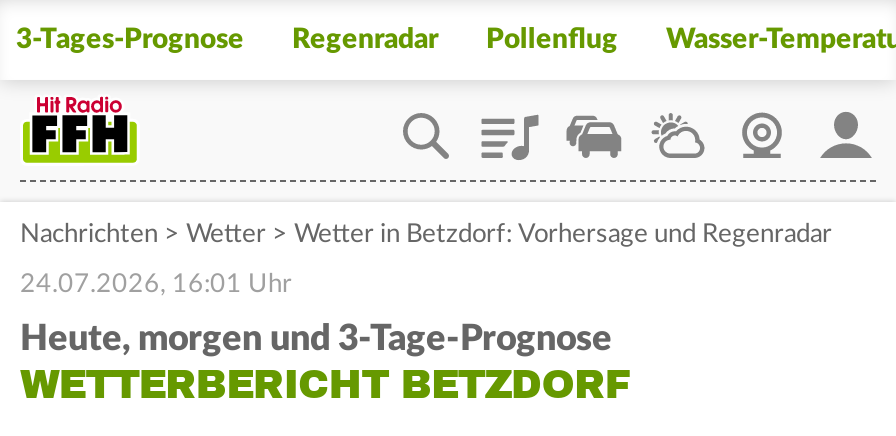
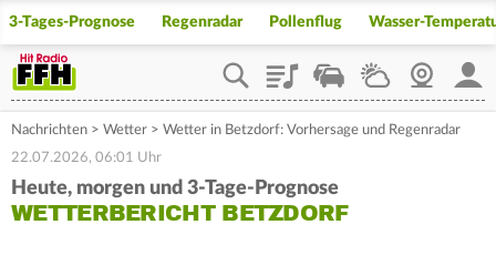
[20,272,292,298] 24.07.2026, 16:01 Uhr -> [11,151,162,165] 22.07.2026, 06:01 Uhr

